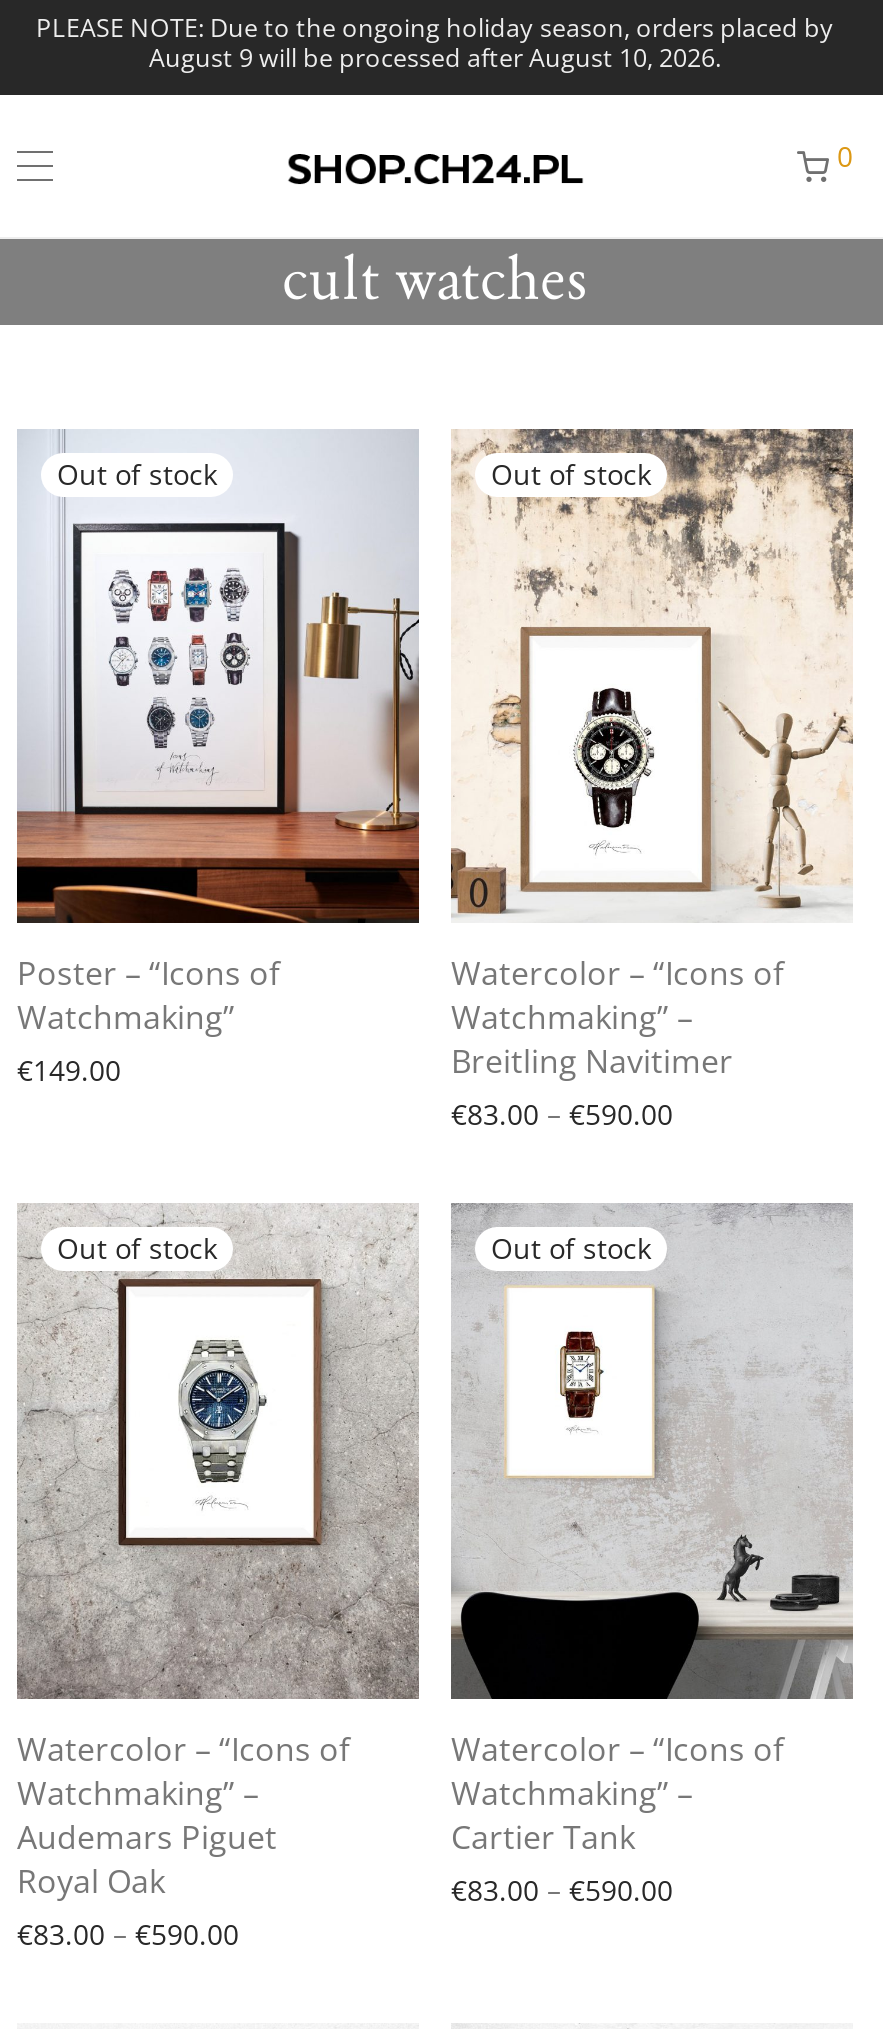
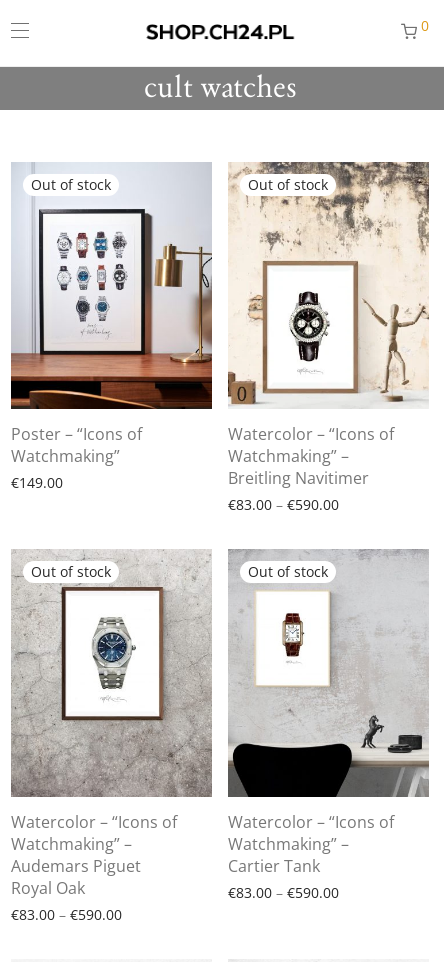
[36,11,834,75] PLEASE NOTE: Due to the ongoing holiday season, orders placed by | August 9 will be processed after August 10, 2026. -> none

